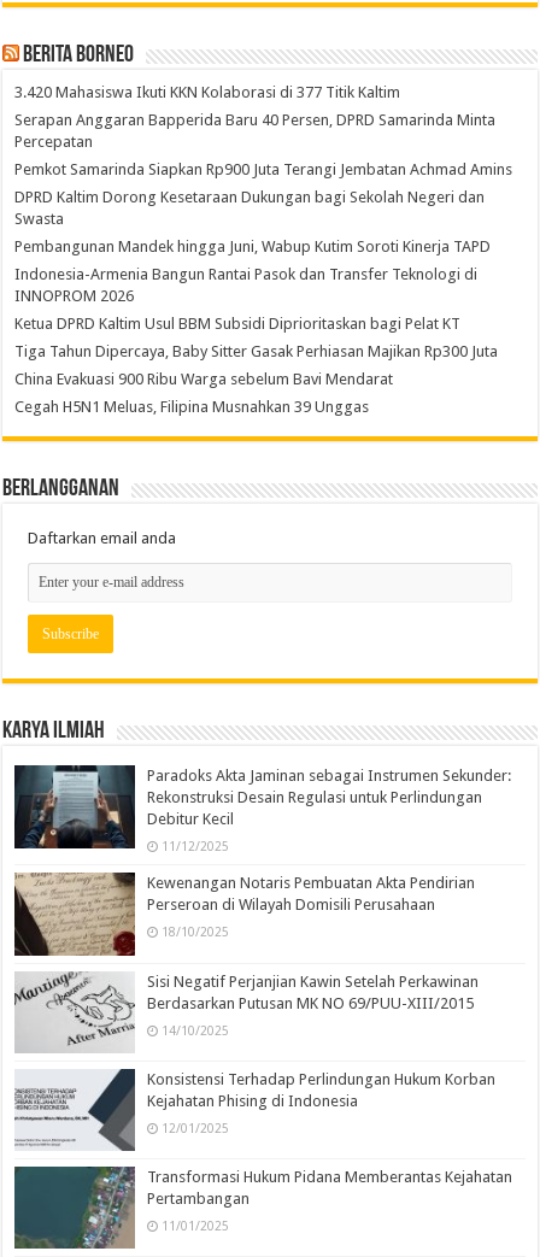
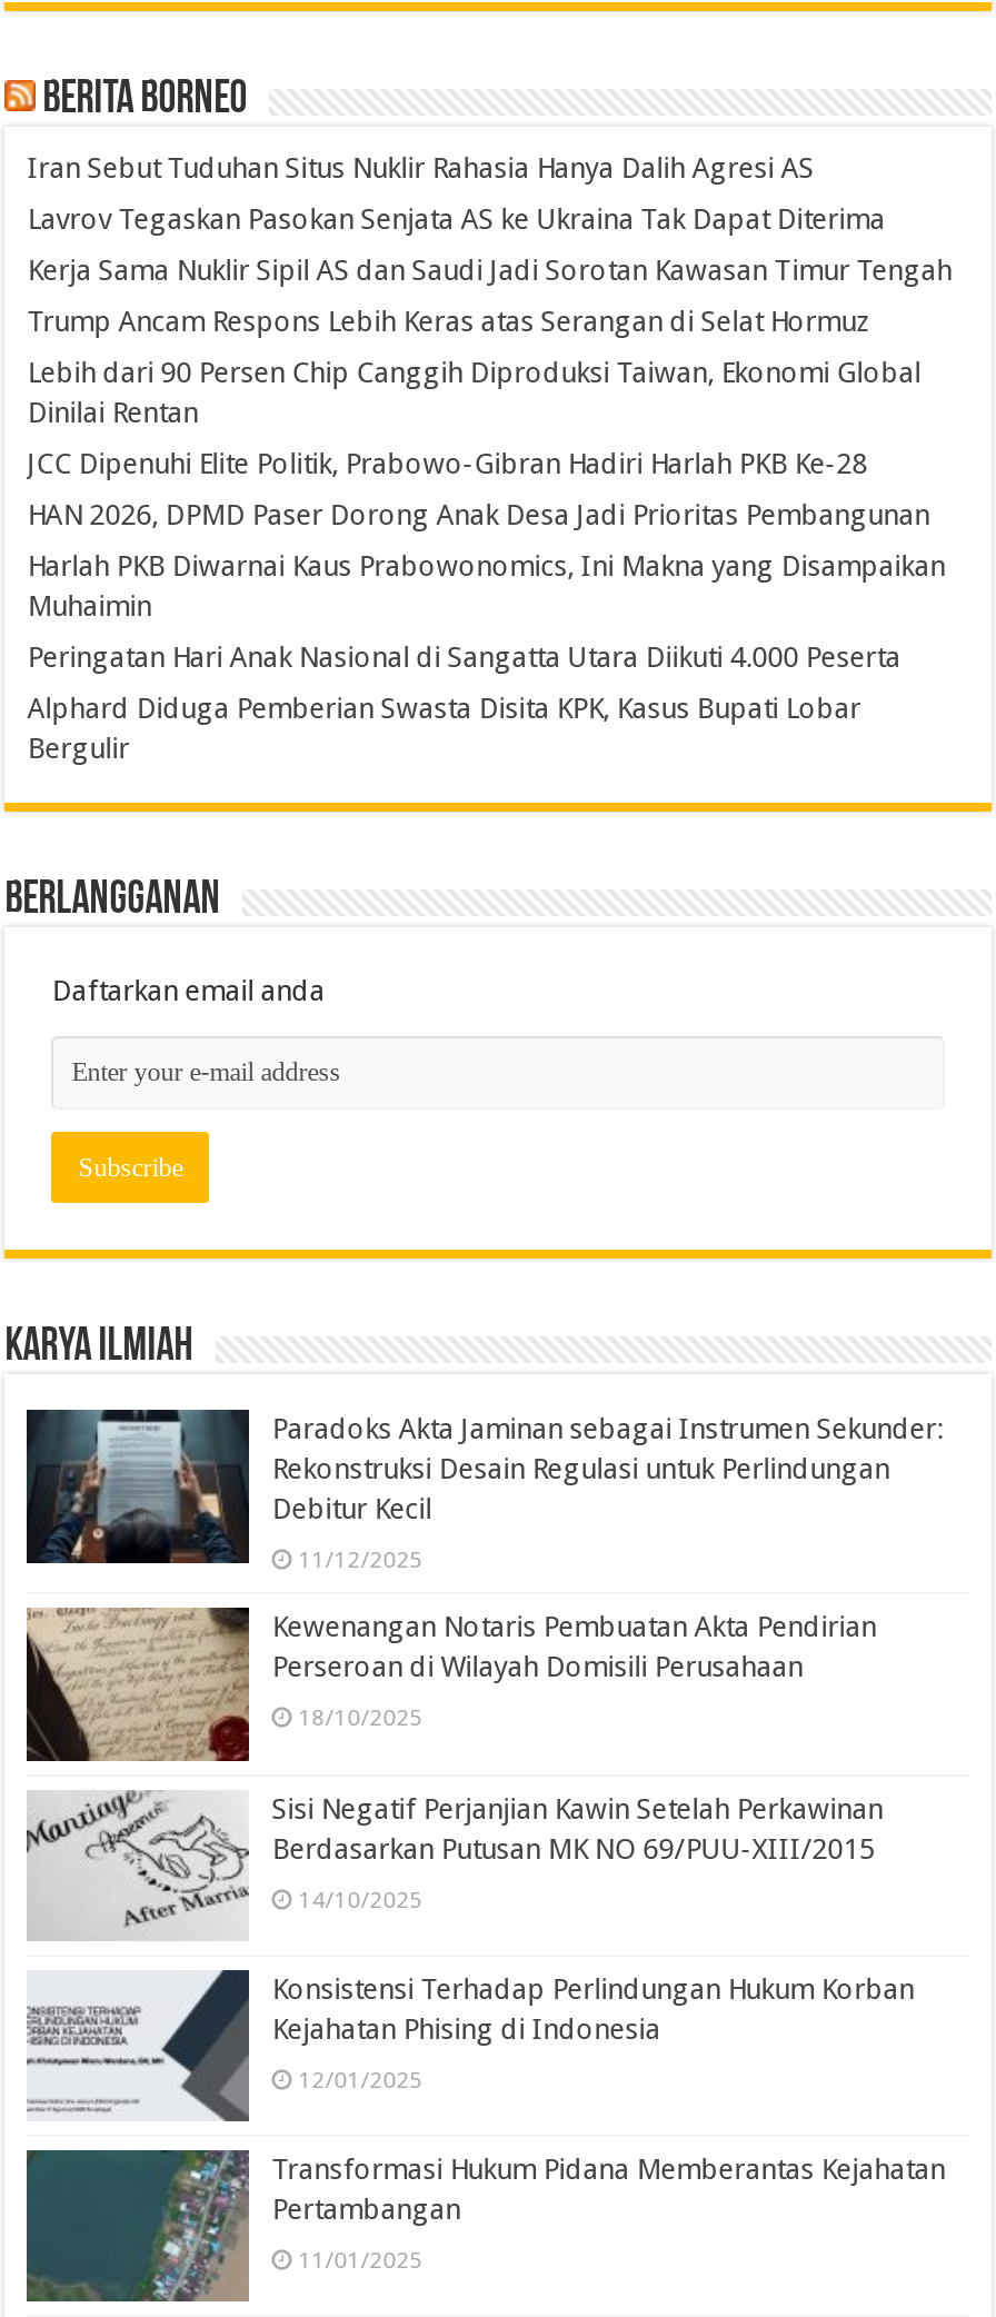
[15,84,400,102] 3.420 Mahasiswa Ikuti KKN Kolaborasi di 377 Titik Kaltim -> [27,152,814,185] Iran Sebut Tuduhan Situs Nuklir Rahasia Hanya Dalih Agresi AS
[15,111,496,151] Serapan Anggaran Bapperida Baru 40 Persen, DPRD Samarinda Minta | Percepatan -> [27,203,885,237] Lavrov Tegaskan Pasokan Senjata AS ke Ukraina Tak Dapat Diterima
[15,161,513,179] Pemkot Samarinda Siapkan Rp900 Juta Terangi Jembatan Achmad Amins -> [27,254,952,288] Kerja Sama Nuklir Sipil AS dan Saudi Jadi Sorotan Kawasan Timur Tengah
[15,188,485,228] DPRD Kaltim Dorong Kesetaraan Dukungan bagi Sekolah Negeri dan | Swasta -> [27,306,870,339] Trump Ancam Respons Lebih Keras atas Serangan di Selat Hormuz
[15,238,491,256] Pembangunan Mandek hingga Juni, Wabup Kutim Soroti Kinerja TAPD -> [27,357,921,430] Lebih dari 90 Persen Chip Canggih Diproduksi Taiwan, Ekonomi Global | Dinilai Rentan
[15,266,478,305] Indonesia-Armenia Bangun Rantai Pasok dan Transfer Teknologi di | INNOPROM 2026 -> [27,448,867,481] JCC Dipenuhi Elite Politik, Prabowo-Gibran Hadiri Harlah PKB Ke-28
[15,315,461,333] Ketua DPRD Kaltim Usul BBM Subsidi Diprioritaskan bagi Pelat KT -> [27,499,930,532] HAN 2026, DPMD Paser Dorong Anak Desa Jadi Prioritas Pembangunan
[15,343,498,361] Tiga Tahun Dipercaya, Baby Sitter Gasak Perhiasan Majikan Rp300 Juta -> [27,550,945,623] Harlah PKB Diwarnai Kaus Prabowonomics, Ini Makna yang Disampaikan | Muhaimin
[15,370,393,389] China Evakuasi 900 Ribu Warga sebelum Bavi Mendarat -> [27,641,901,675] Peringatan Hari Anak Nasional di Sangatta Utara Diikuti 4.000 Peserta
[15,398,369,416] Cegah H5N1 Meluas, Filipina Musnahkan 39 Unggas -> [27,692,861,766] Alphard Diduga Pemberian Swasta Disita KPK, Kasus Bupati Lobar | Bergulir

